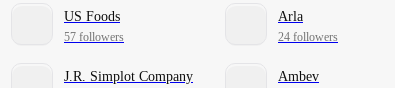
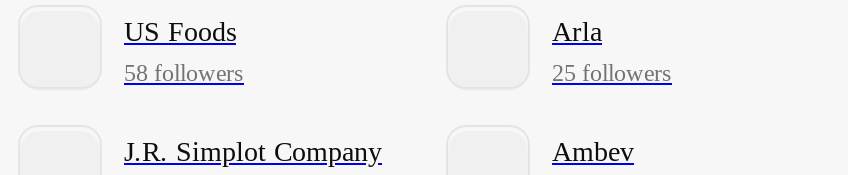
[64,30,124,44] 57 followers -> [124,59,244,87] 58 followers
[278,30,338,44] 24 followers -> [552,59,672,87] 25 followers

